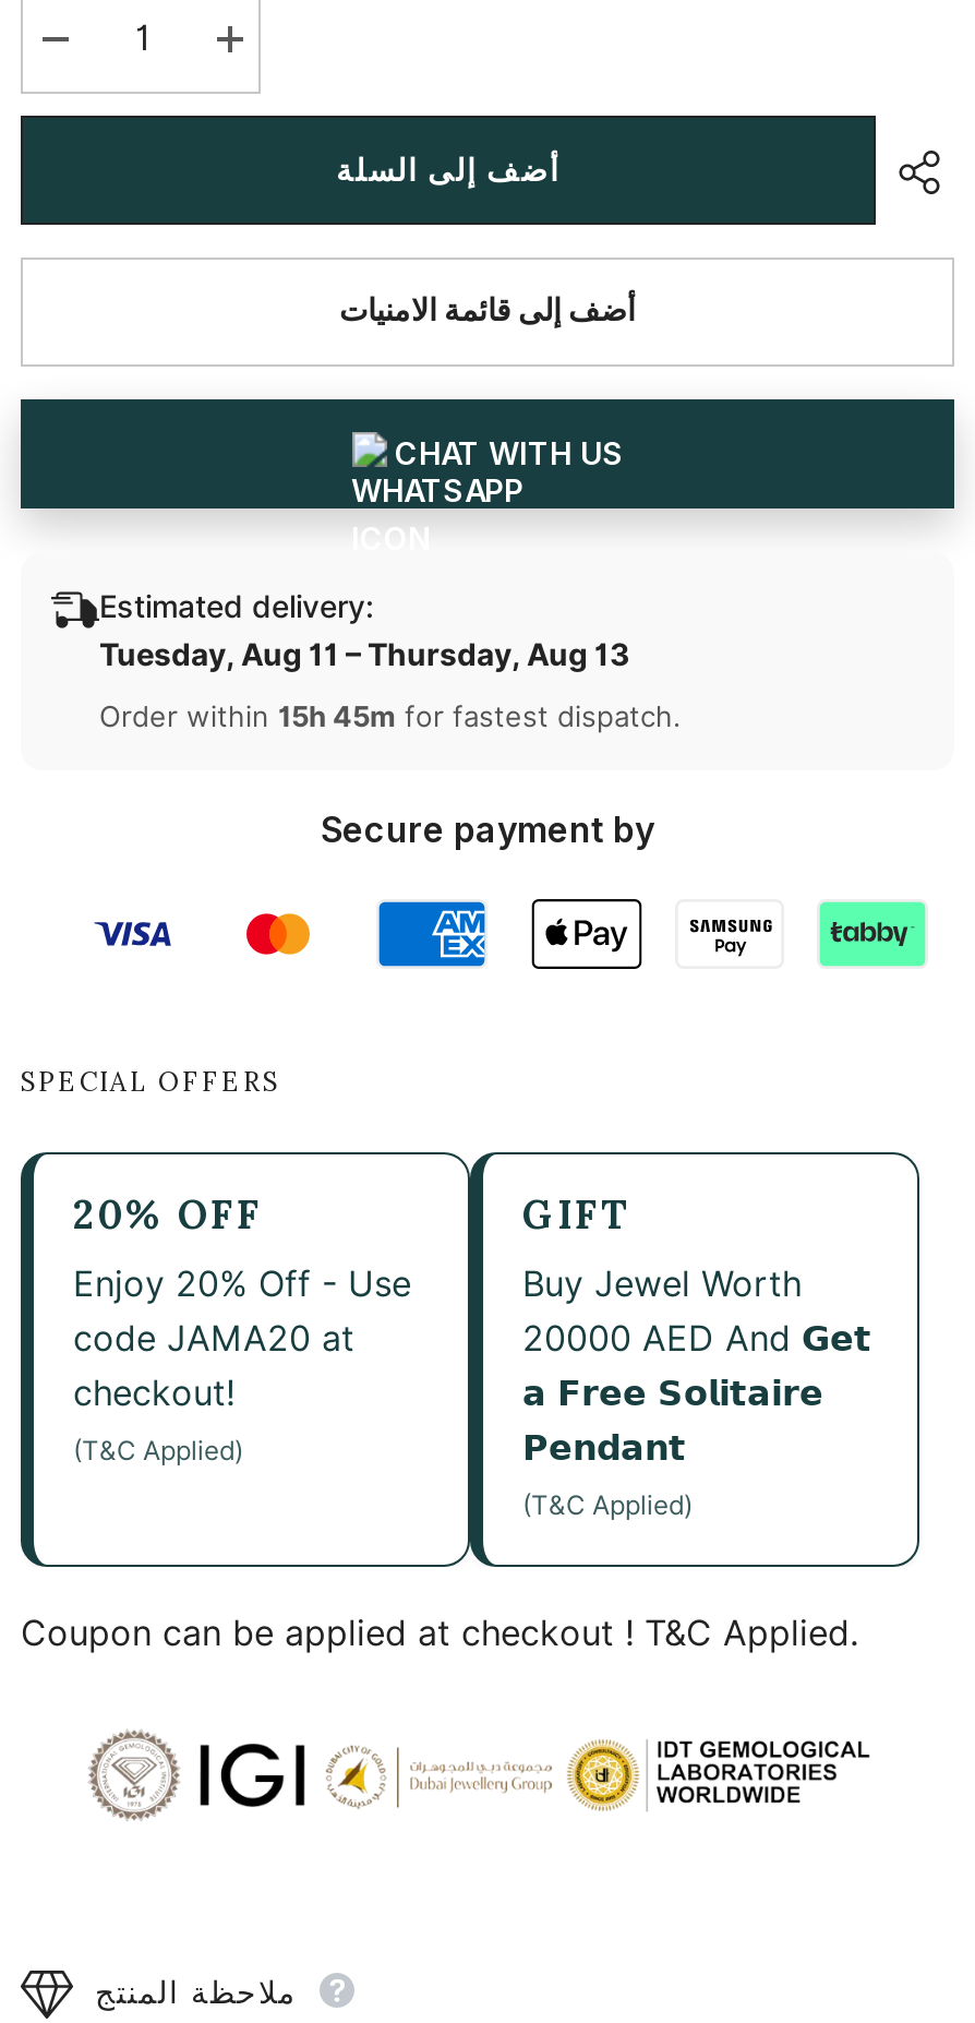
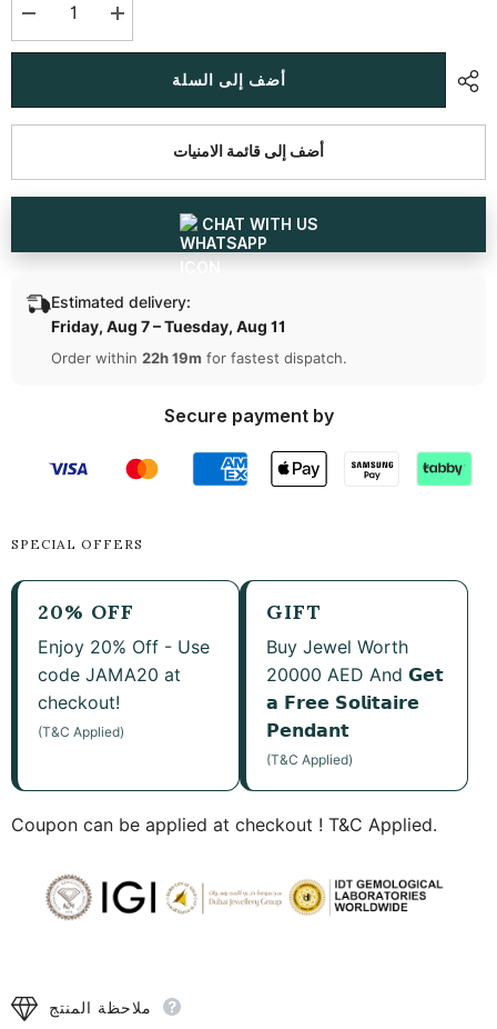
[99,637,629,672] Tuesday, Aug 11 – Thursday, Aug 13 -> [51,318,286,336] Friday, Aug 7 – Tuesday, Aug 11
[99,698,682,733] Order within 15h 45m for fastest dispatch. -> [51,349,347,367] Order within 22h 19m for fastest dispatch.

